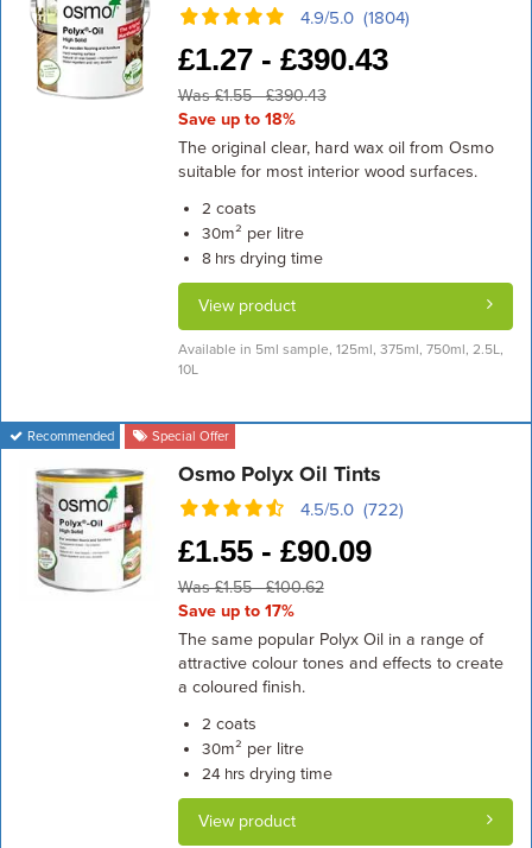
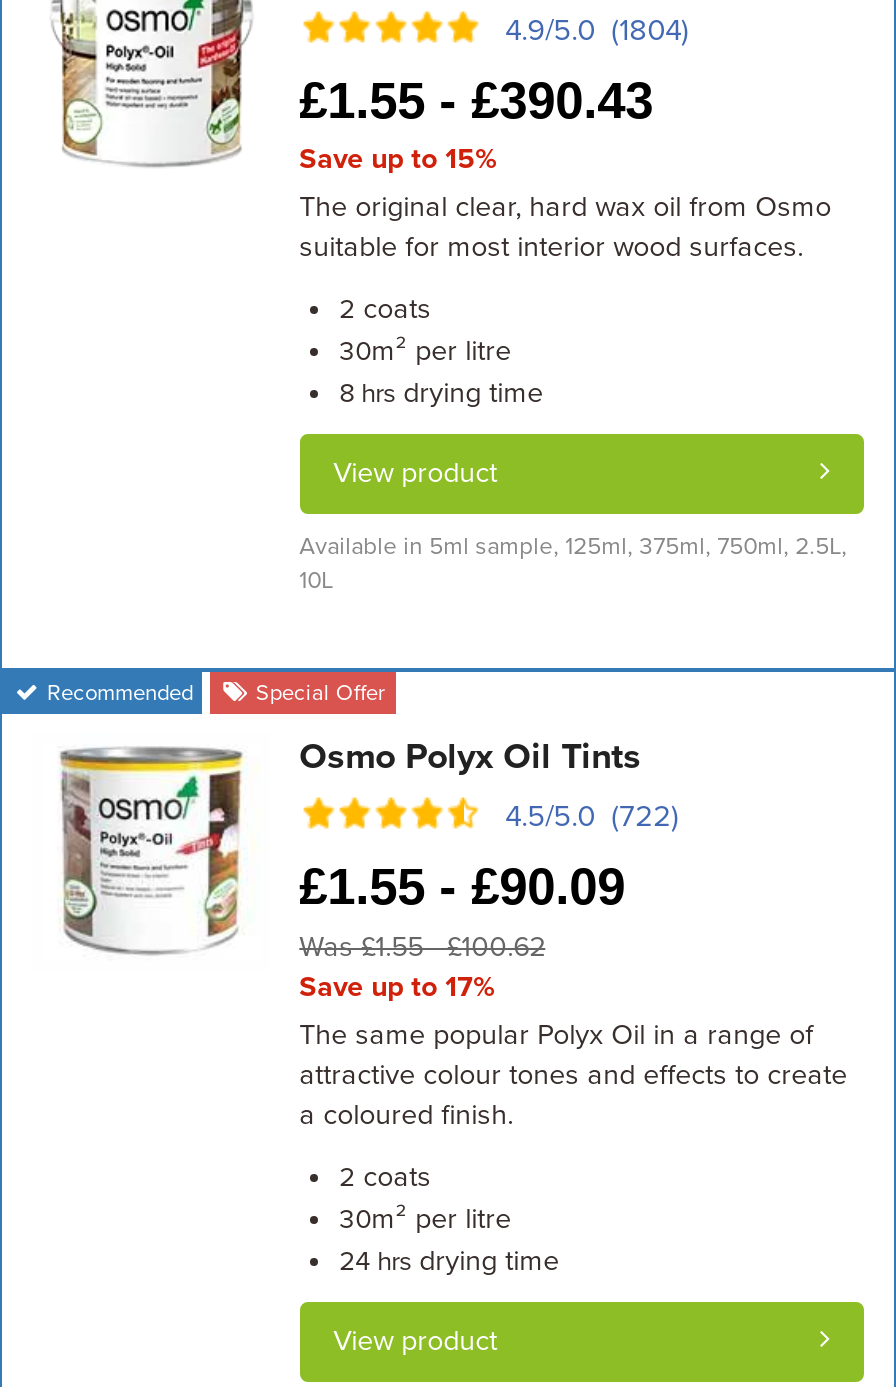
[178,43,388,129] £1.27 - £390.43 | Was £1.55 - £390.43 | Save up to 18% -> [299,72,653,176] £1.55 - £390.43 | Save up to 15%

